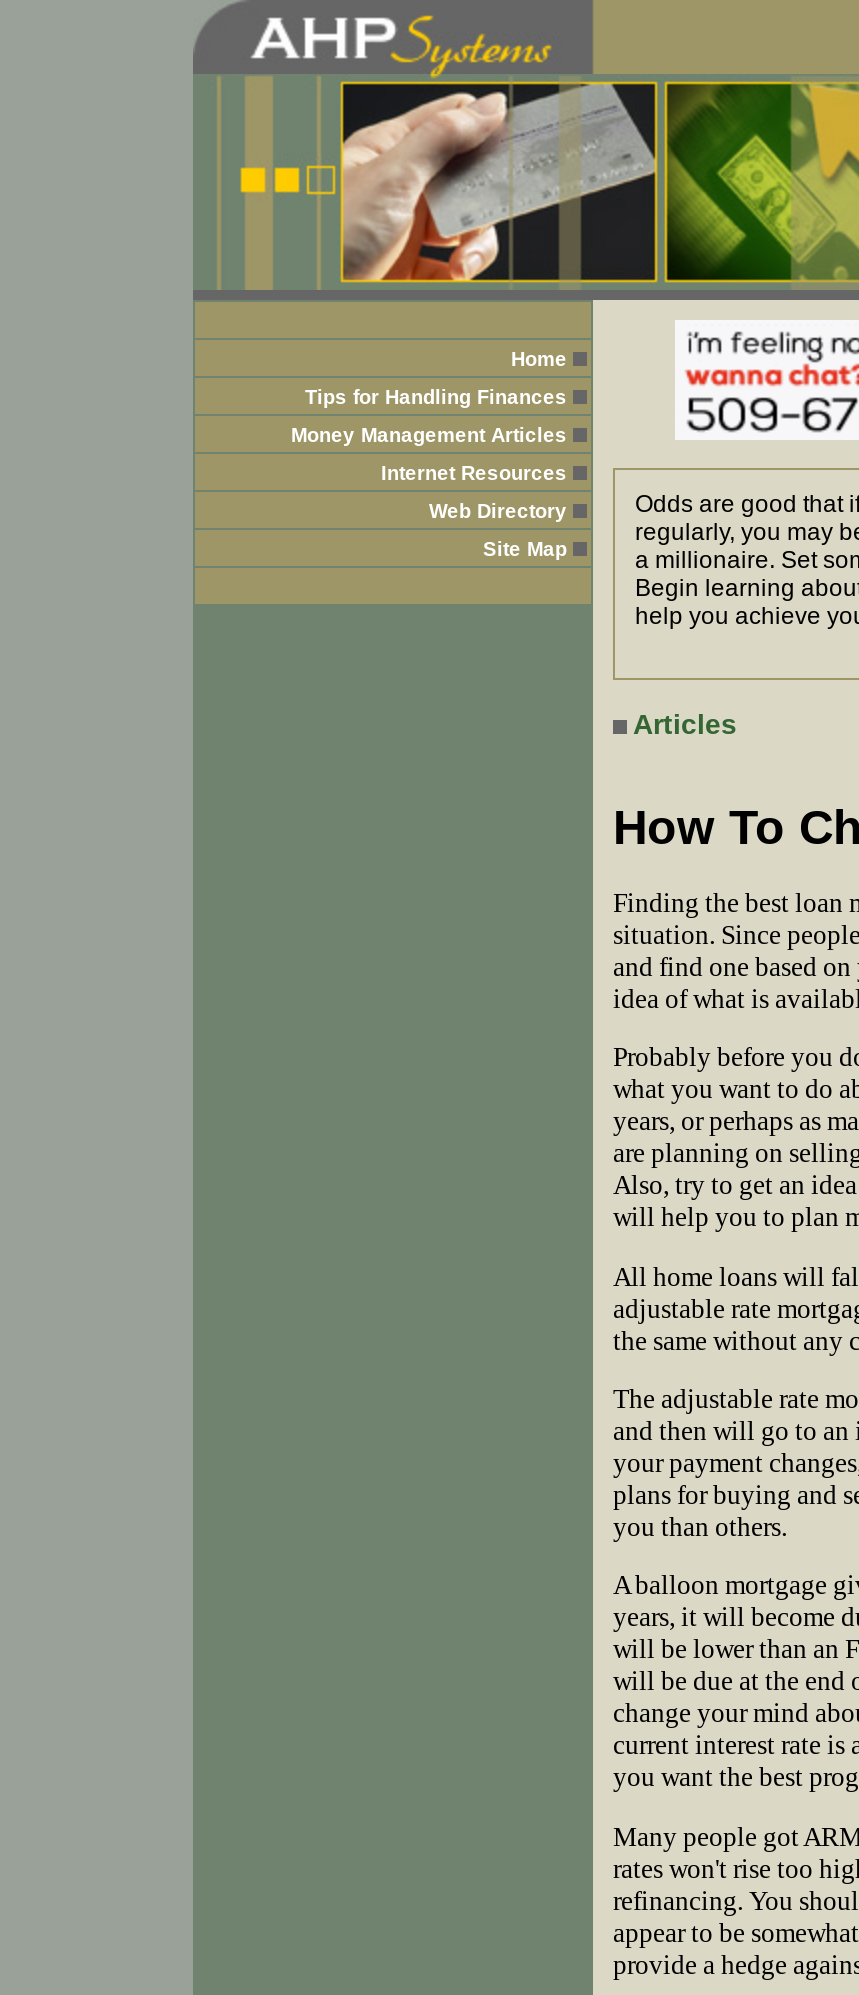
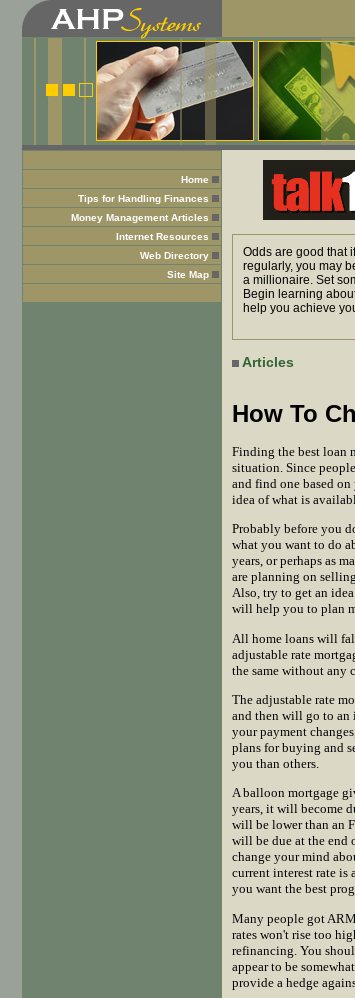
[673,318,853,442] [image] -> [262,159,352,221] [image]

